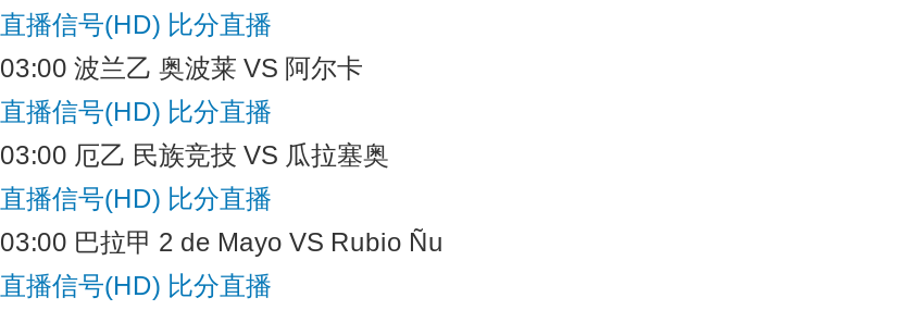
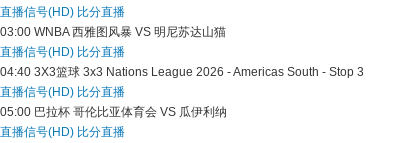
[0,53,363,84] 03:00 波兰乙奥波莱 VS 阿尔卡 -> [0,25,226,39] 03:00 WNBA西雅图风暴 VS 明尼苏达山猫
[0,140,389,171] 03:00 厄乙民族竞技 VS 瓜拉塞奥 -> [0,65,364,79] 04:40 3X3篮球3x3 Nations League 2026 - Americas South - Stop 3
[0,227,444,258] 03:00 巴拉甲2 de Mayo VS Rubio Ñu -> [0,105,227,119] 05:00 巴拉杯哥伦比亚体育会 VS 瓜伊利纳

